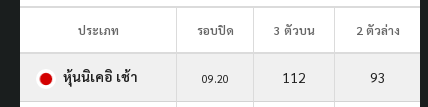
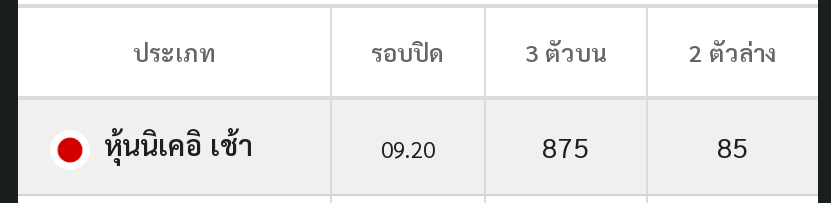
[282,68,306,86] 112 -> [542,128,590,164] 875
[369,68,385,86] 93 -> [717,128,749,164] 85

